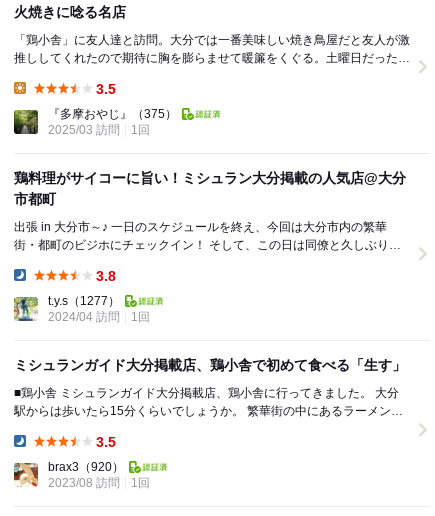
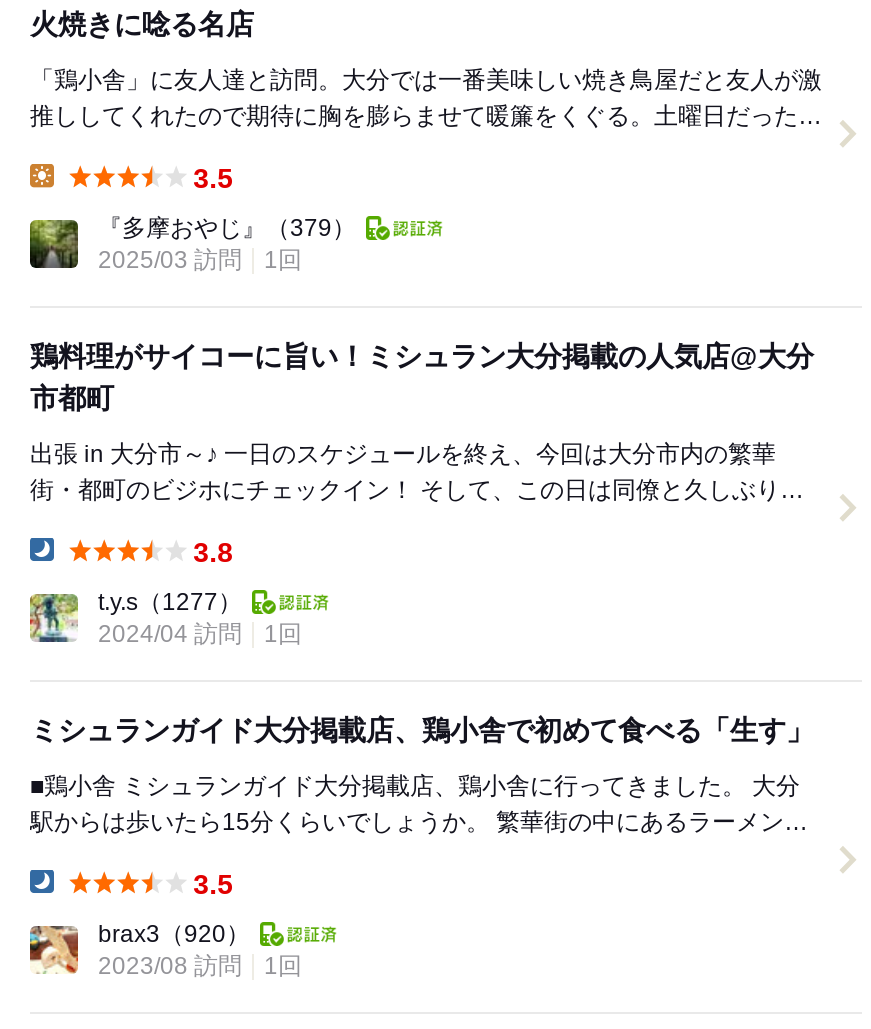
[48,107,177,121] 『多摩おやじ』（375） -> [98,214,356,242] 『多摩おやじ』（379）

